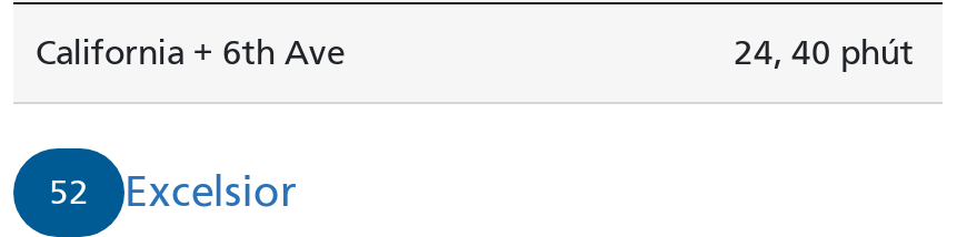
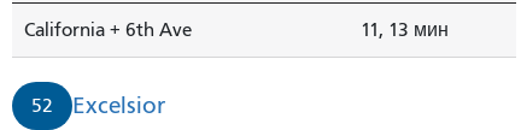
[734,32,914,72] 24, 40 phút -> [361,19,449,40] 11, 13 мин

